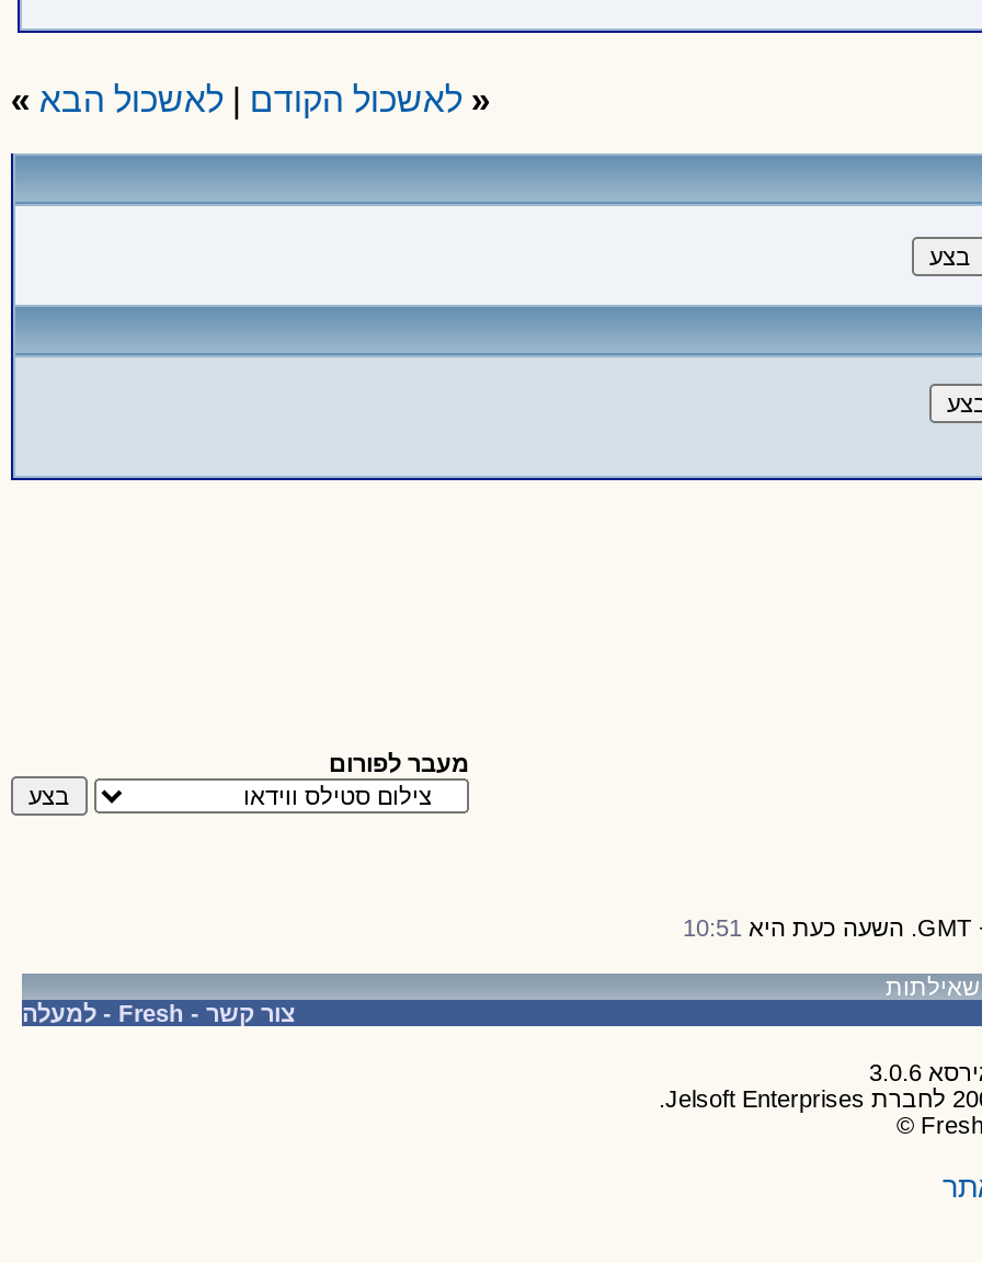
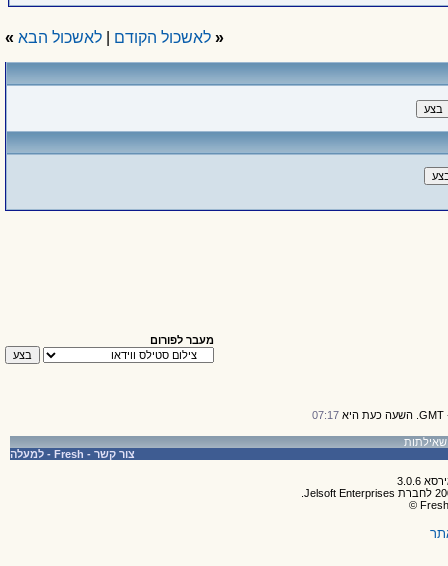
[683,914,742,941] 10:51 -> [311,409,338,421] 07:17

